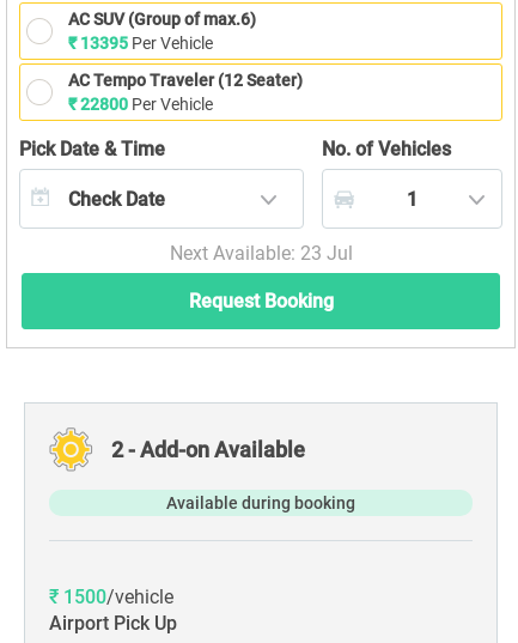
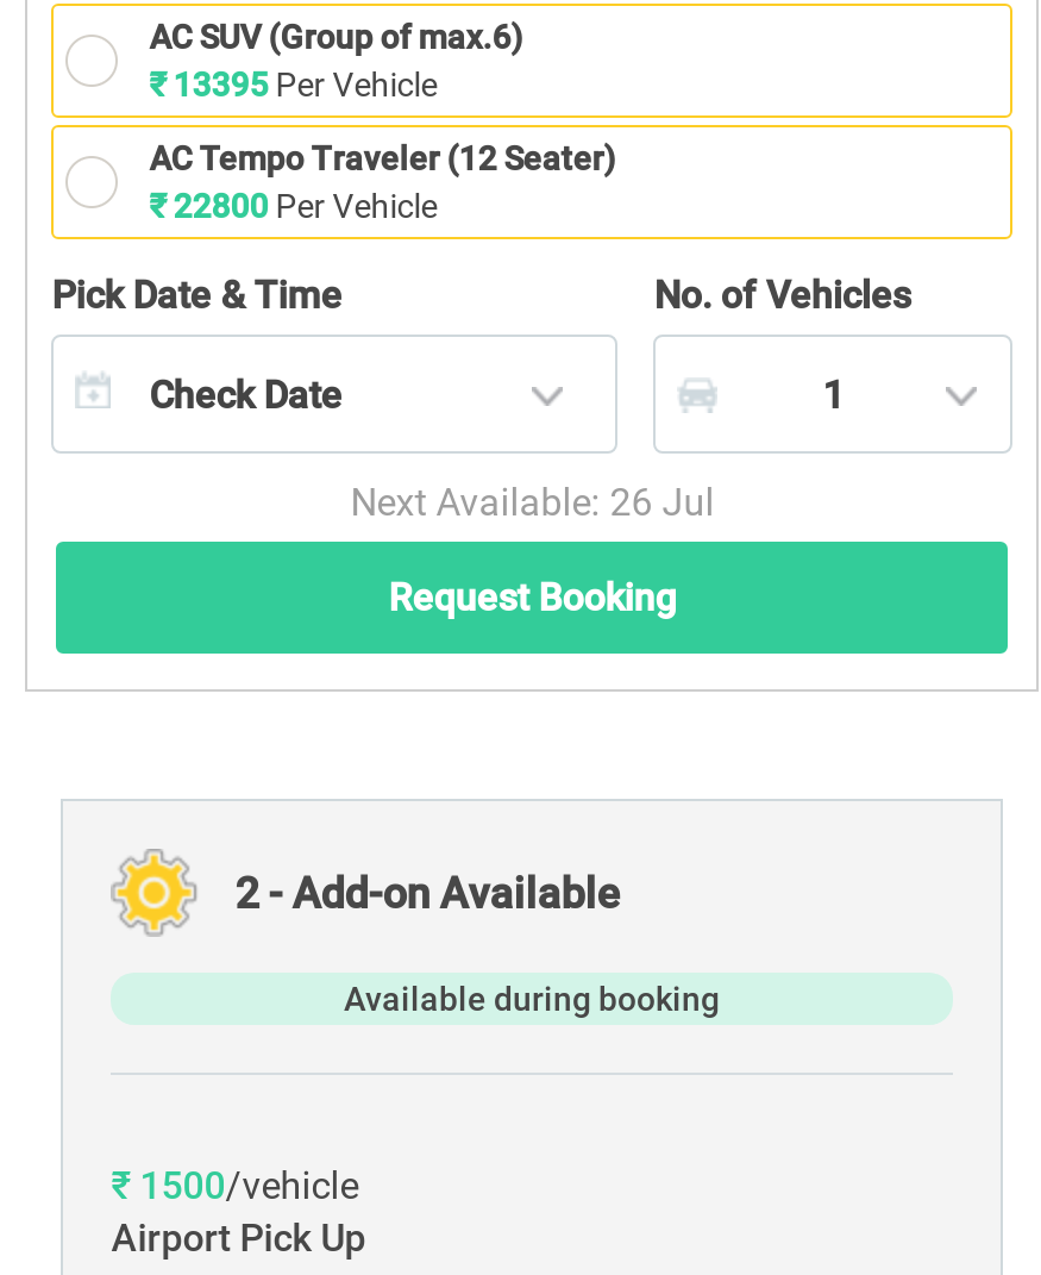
[170,242,353,265] Next Available: 23 Jul -> [350,480,714,525] Next Available: 26 Jul

